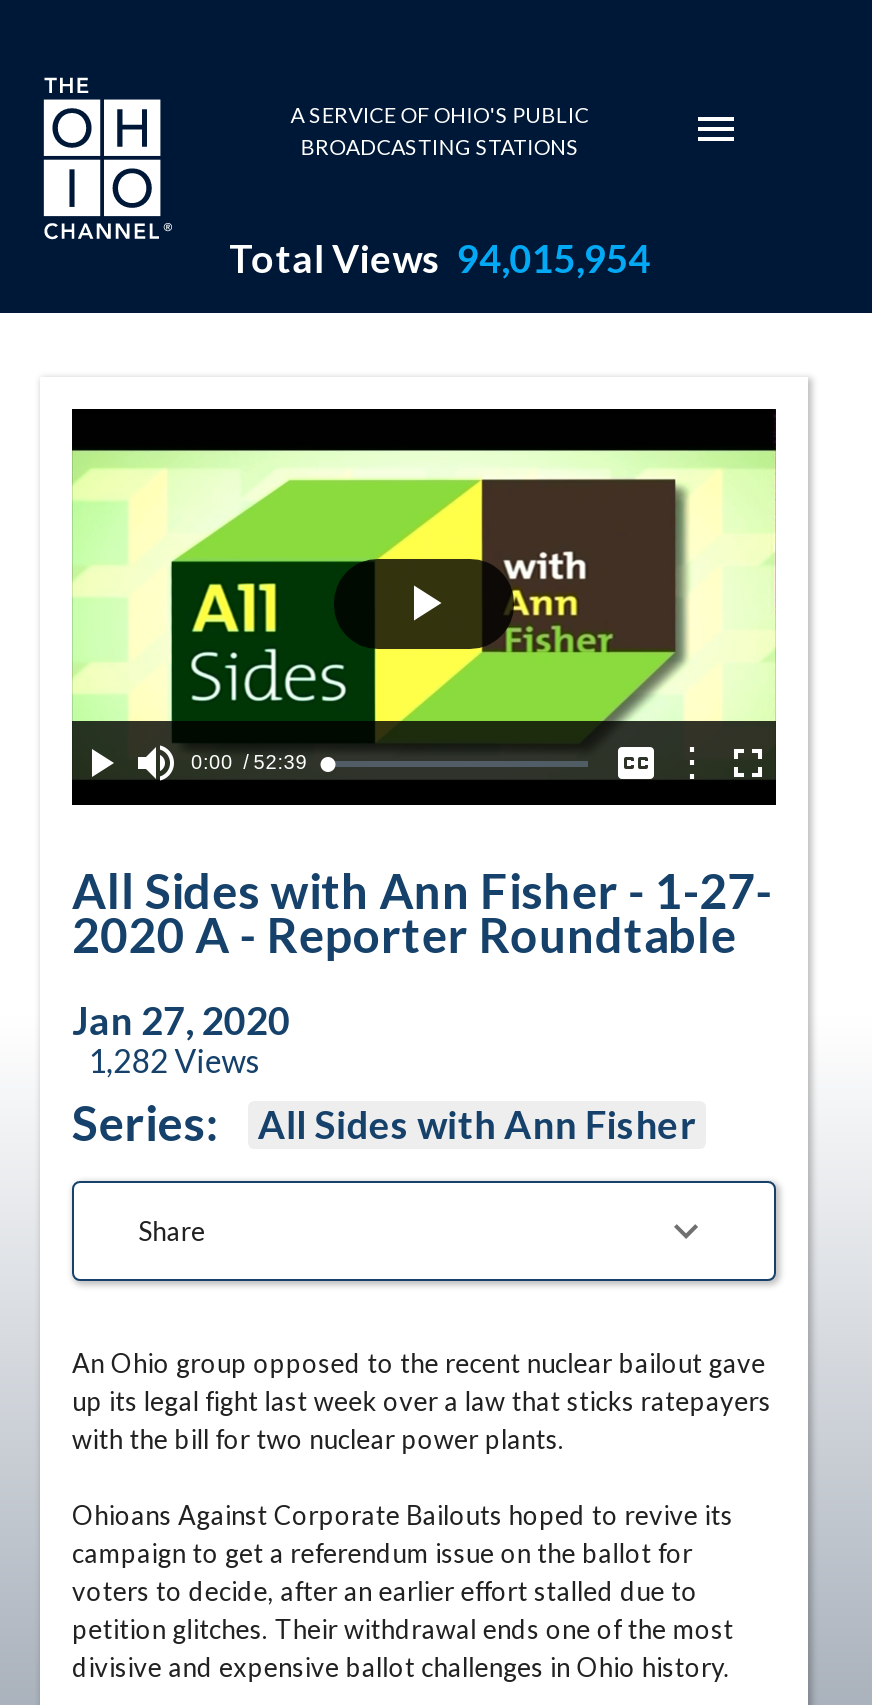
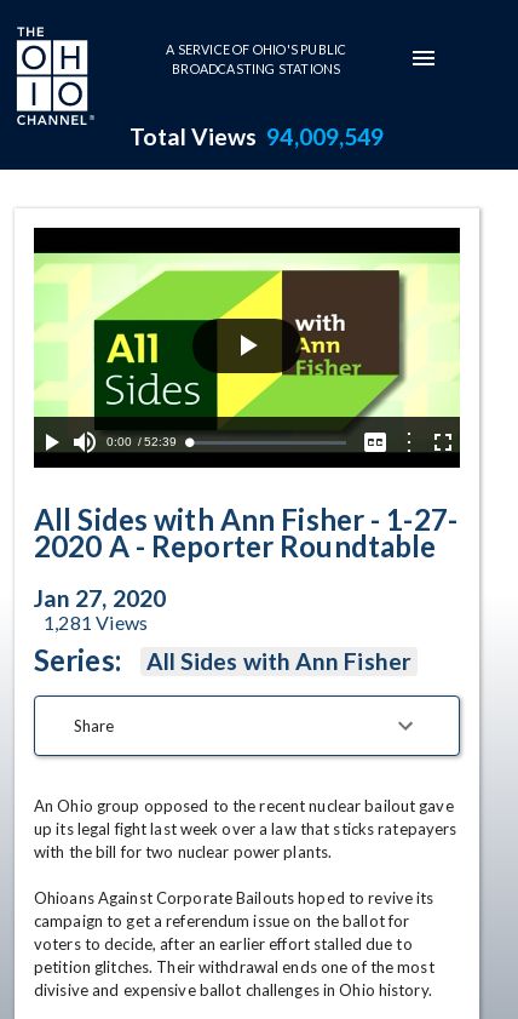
[229,235,650,281] Total Views 94,015,954 -> [129,122,384,150] Total Views 94,009,549
[88,1041,260,1079] 1,282 Views -> [44,611,148,634] 1,281 Views

